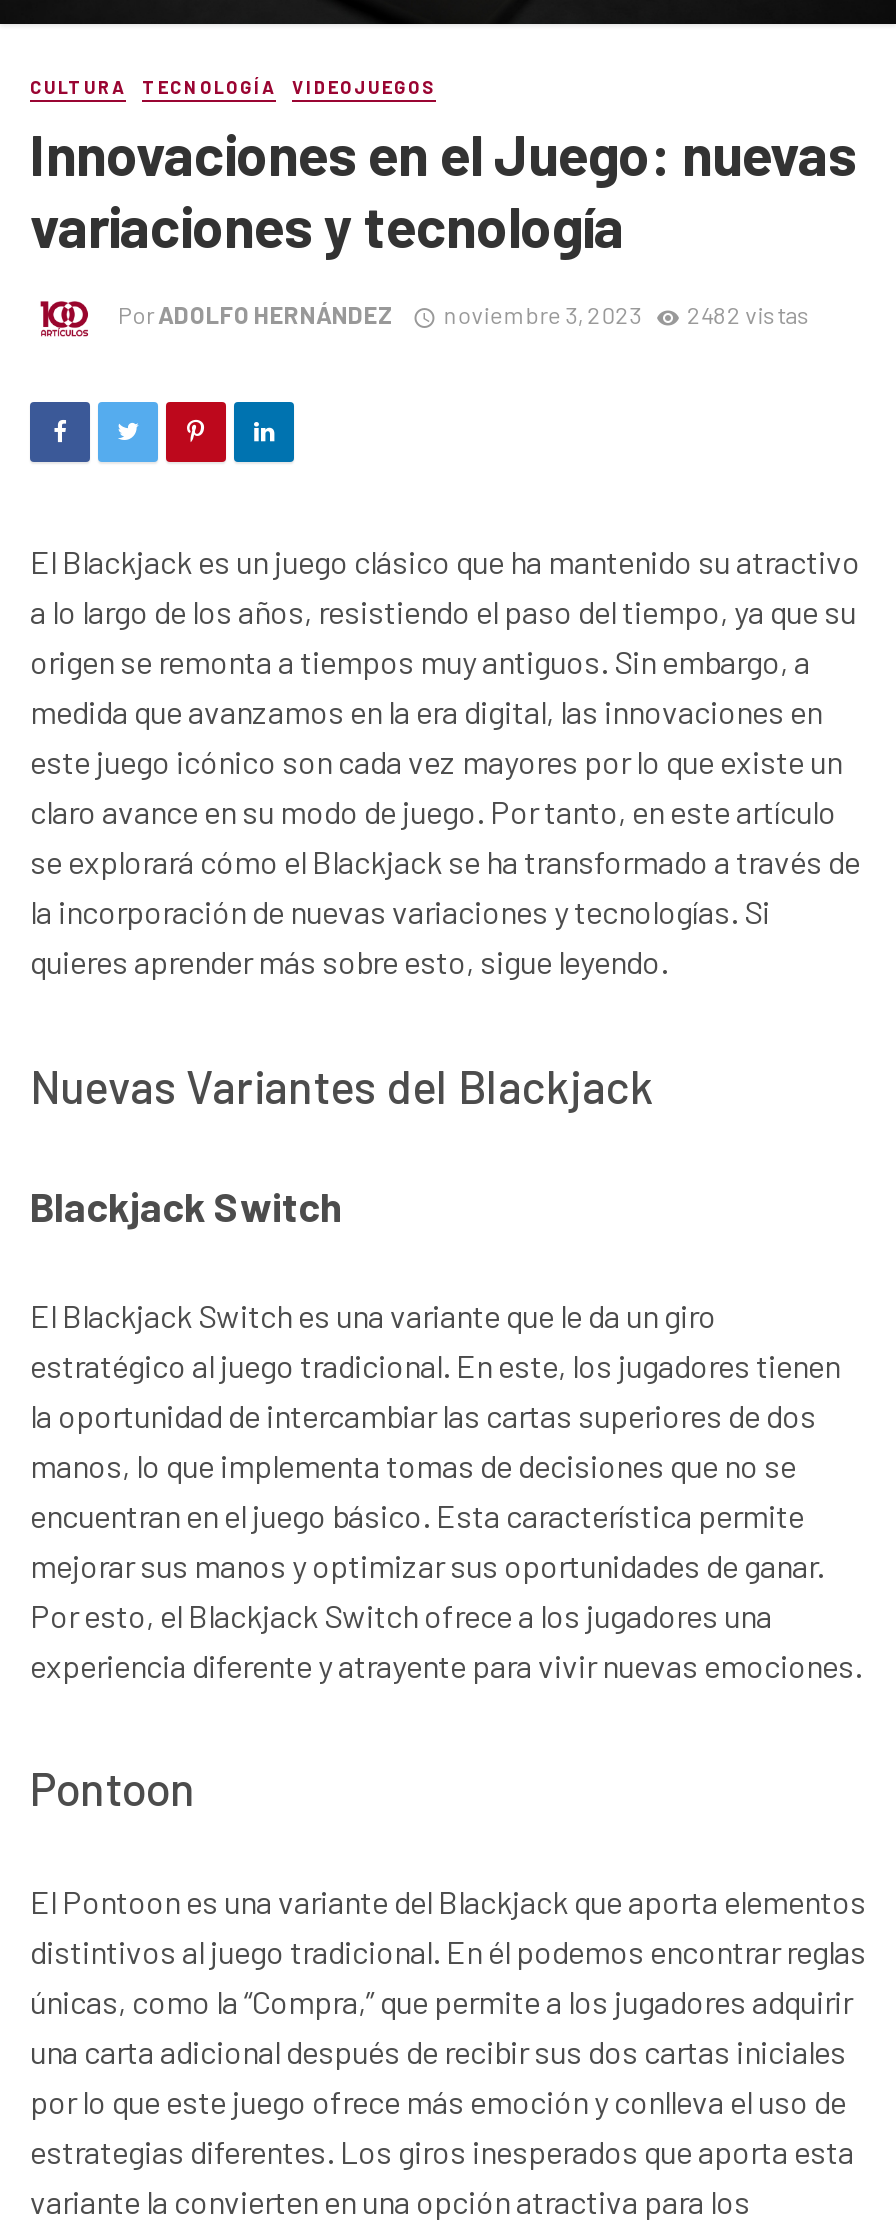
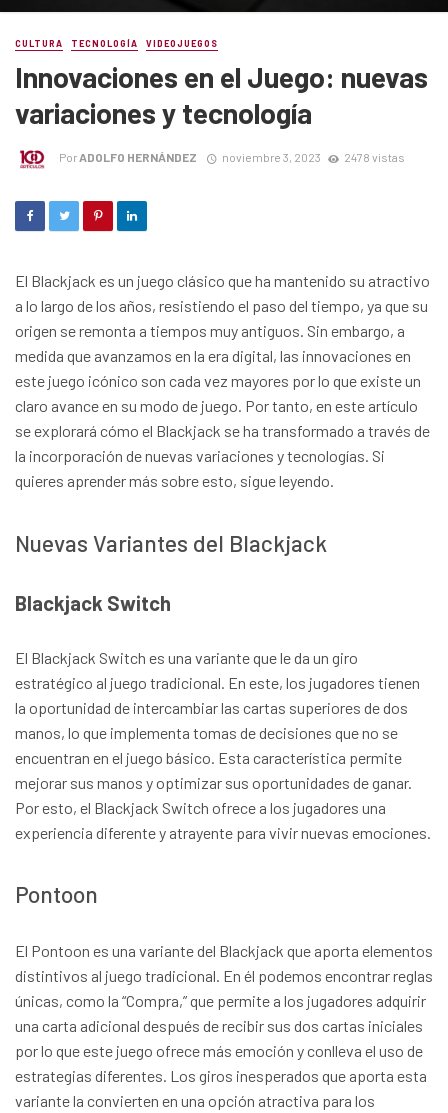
[118,301,811,329] Por ADOLFO HERNÁNDEZ noviembre 3, 2023 2482 vistas -> [59,150,405,164] Por ADOLFO HERNÁNDEZ noviembre 3, 2023 2478 vistas

